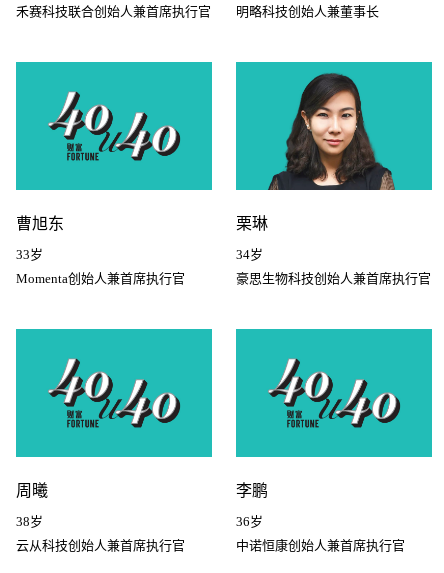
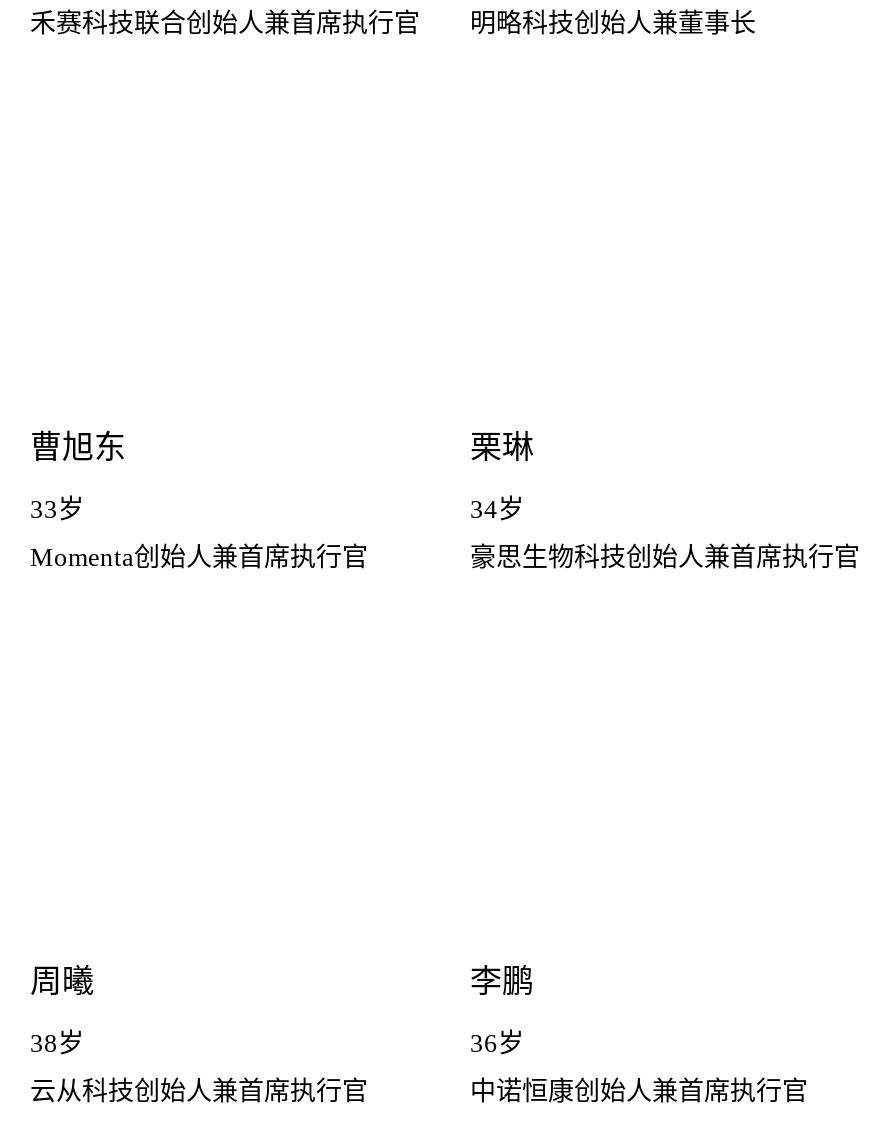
[15,61,213,191] [image] -> none
[235,61,433,191] [image] -> none
[15,328,213,458] [image] -> none
[235,328,433,458] [image] -> none

